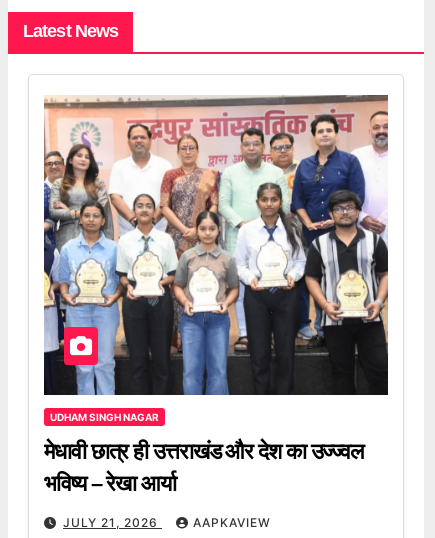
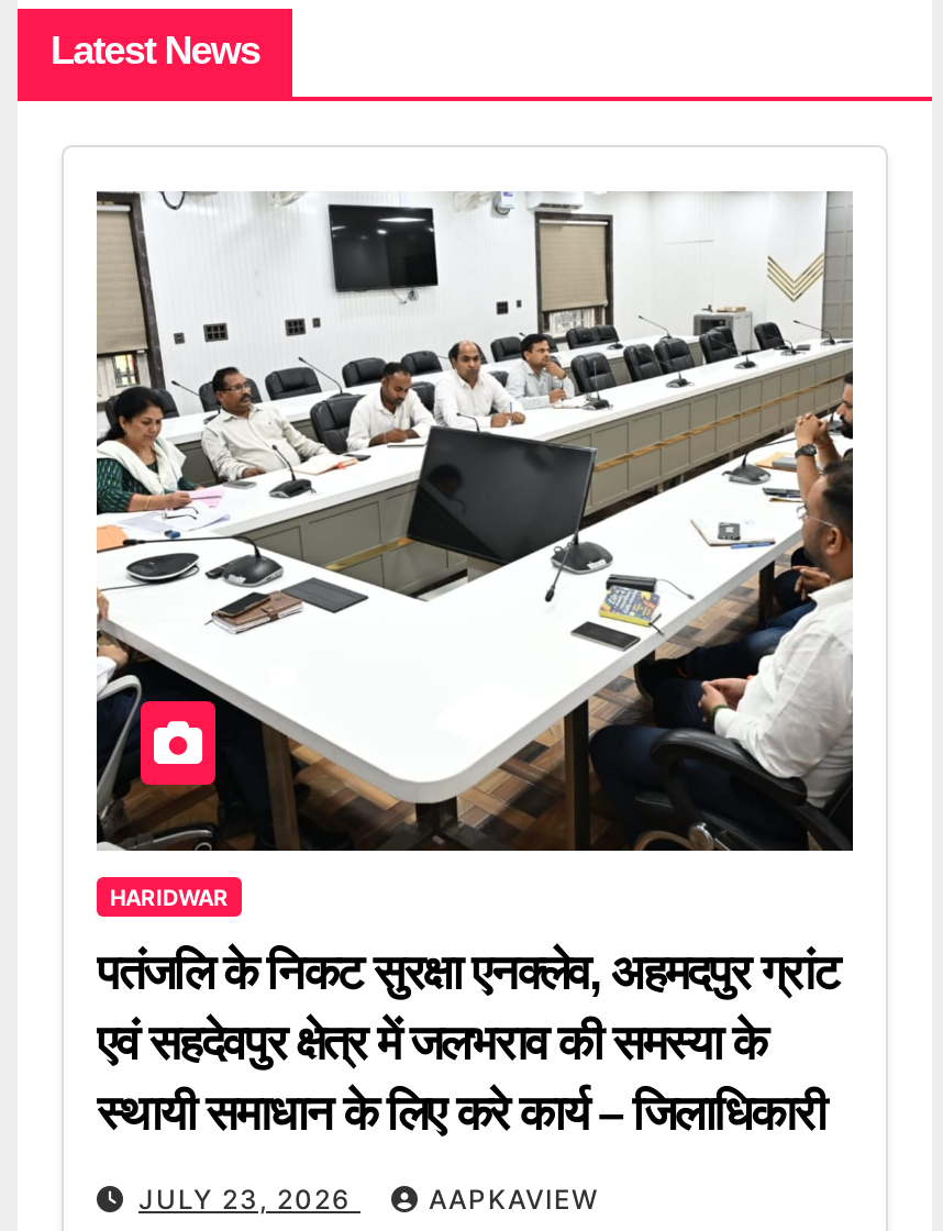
[43,95,388,423] [image] | UDHAM SINGH NAGAR -> [95,190,855,911] [image] | HARIDWAR
[44,439,363,496] मेधावी छात्र ही उत्तराखंड और देश का उज्ज्वल | भविष्य – रेखा आर्या -> [97,947,839,1142] पतंजलि के निकट सुरक्षा एनक्लेव, अहमदपुर ग्रांट | एवं सहदेवपुर क्षेत्र में जलभराव की समस्या के | स्थायी समाधान के लिए करे कार्य – जिलाधिकारी
[63,515,162,530] JULY 21, 2026 -> [138,1184,360,1217] JULY 23, 2026

